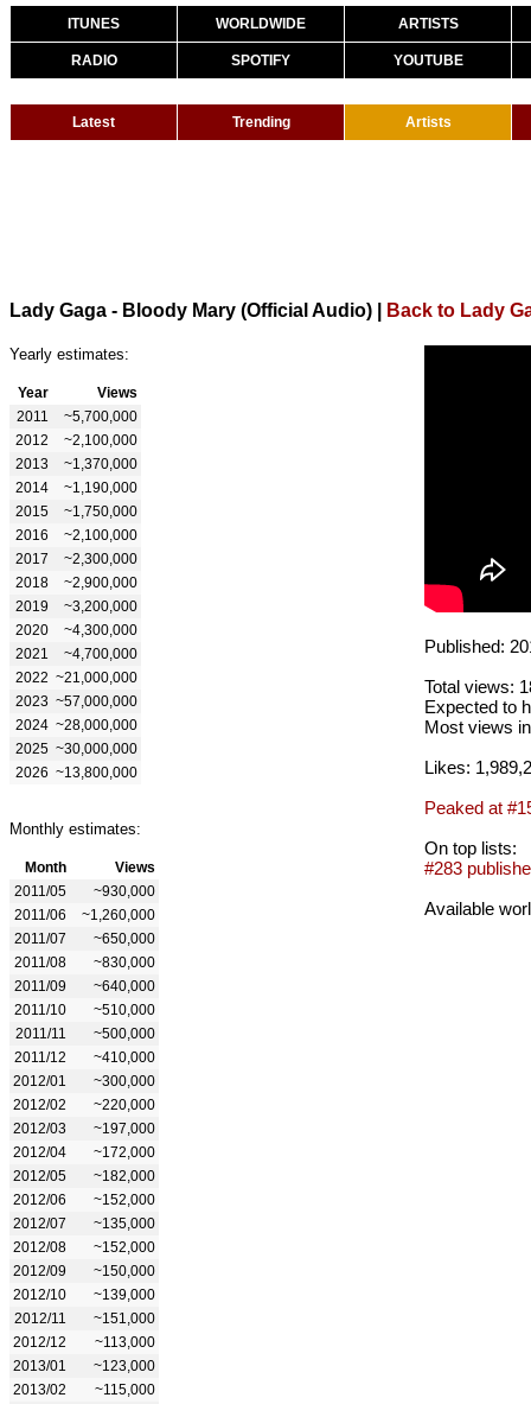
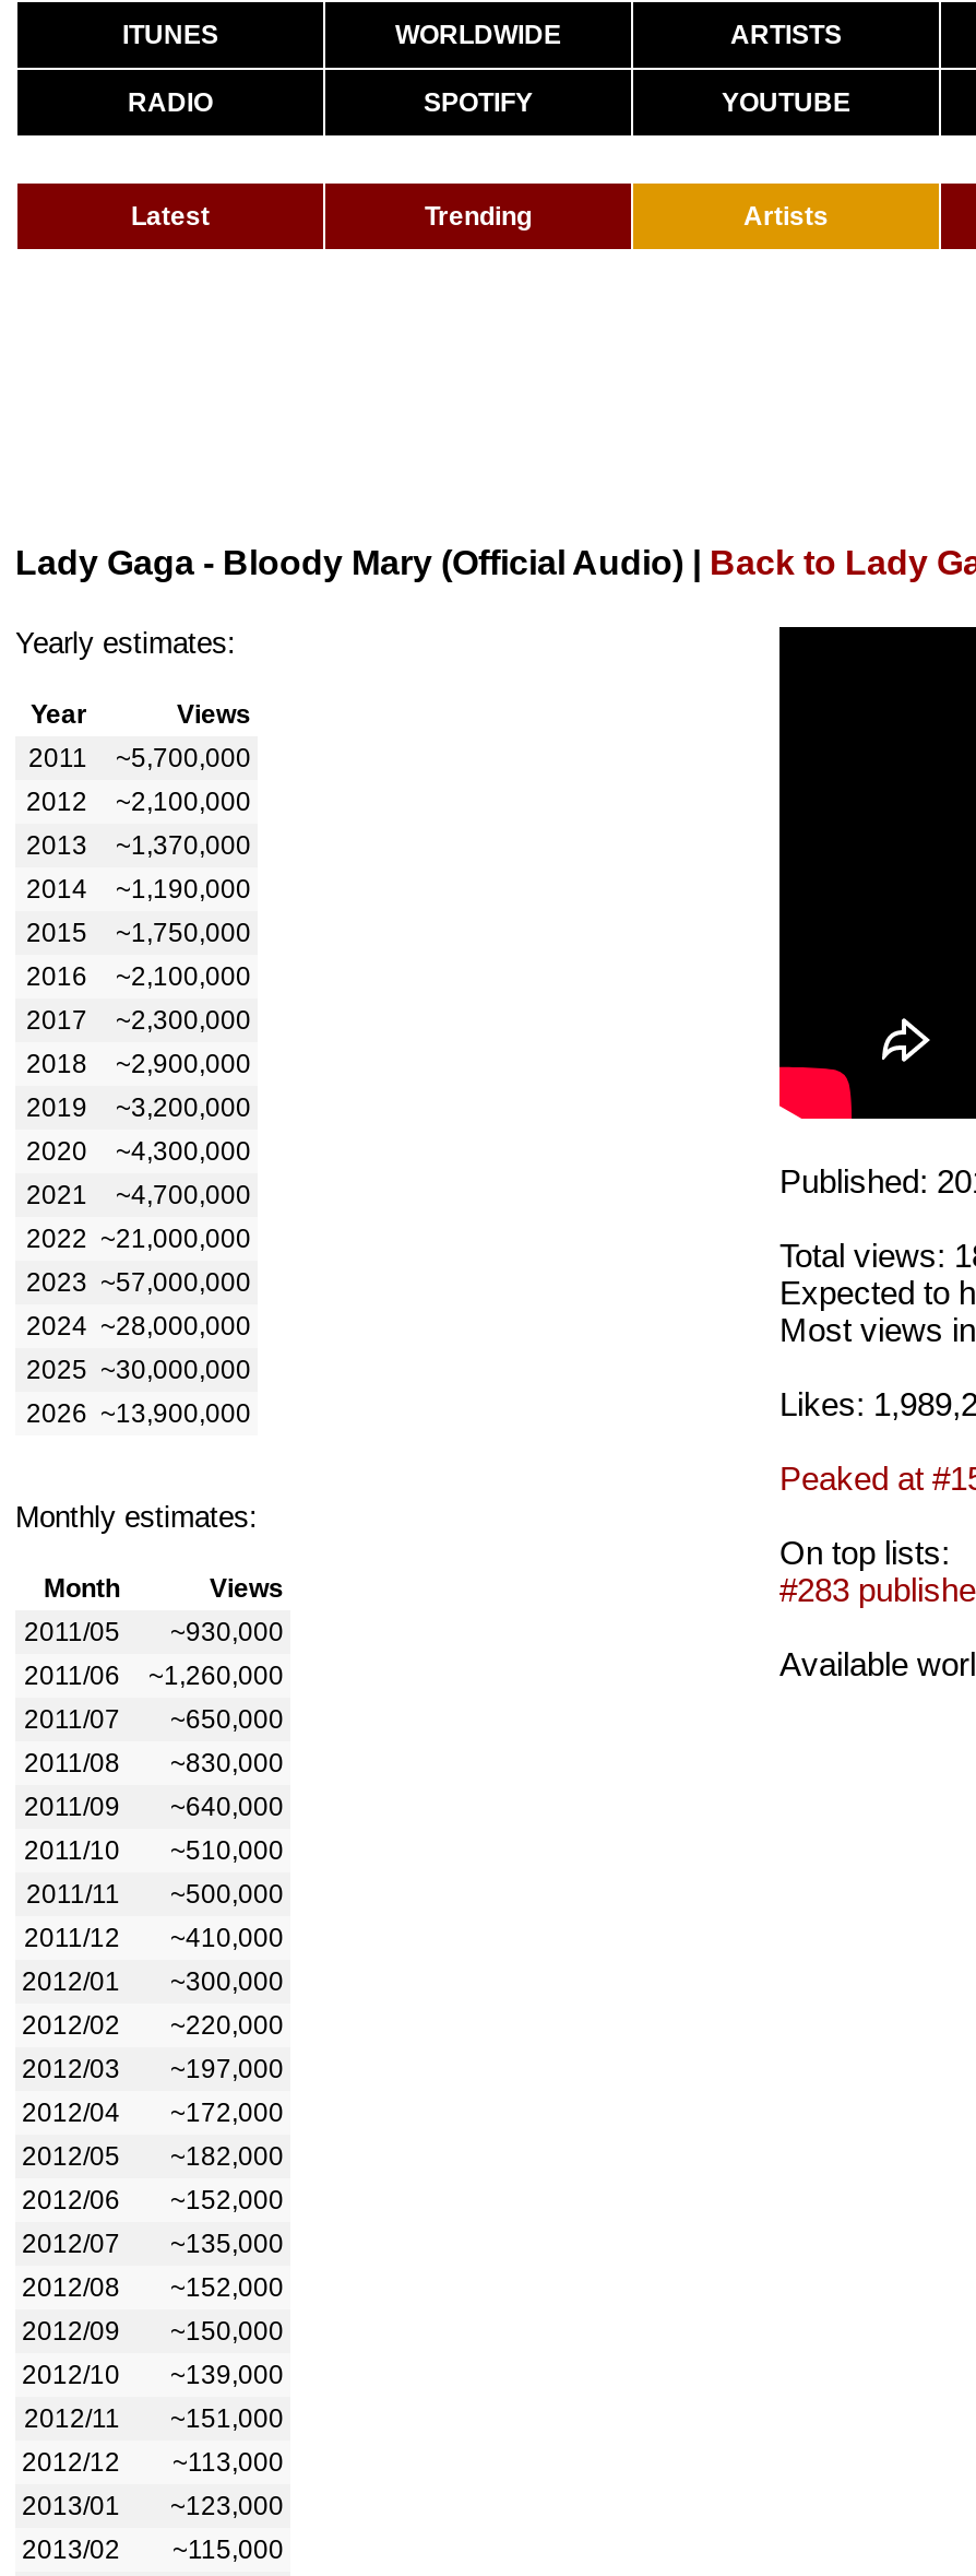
[15,764,137,781] 2026 ~13,800,000 -> [26,1398,251,1428] 2026 ~13,900,000

